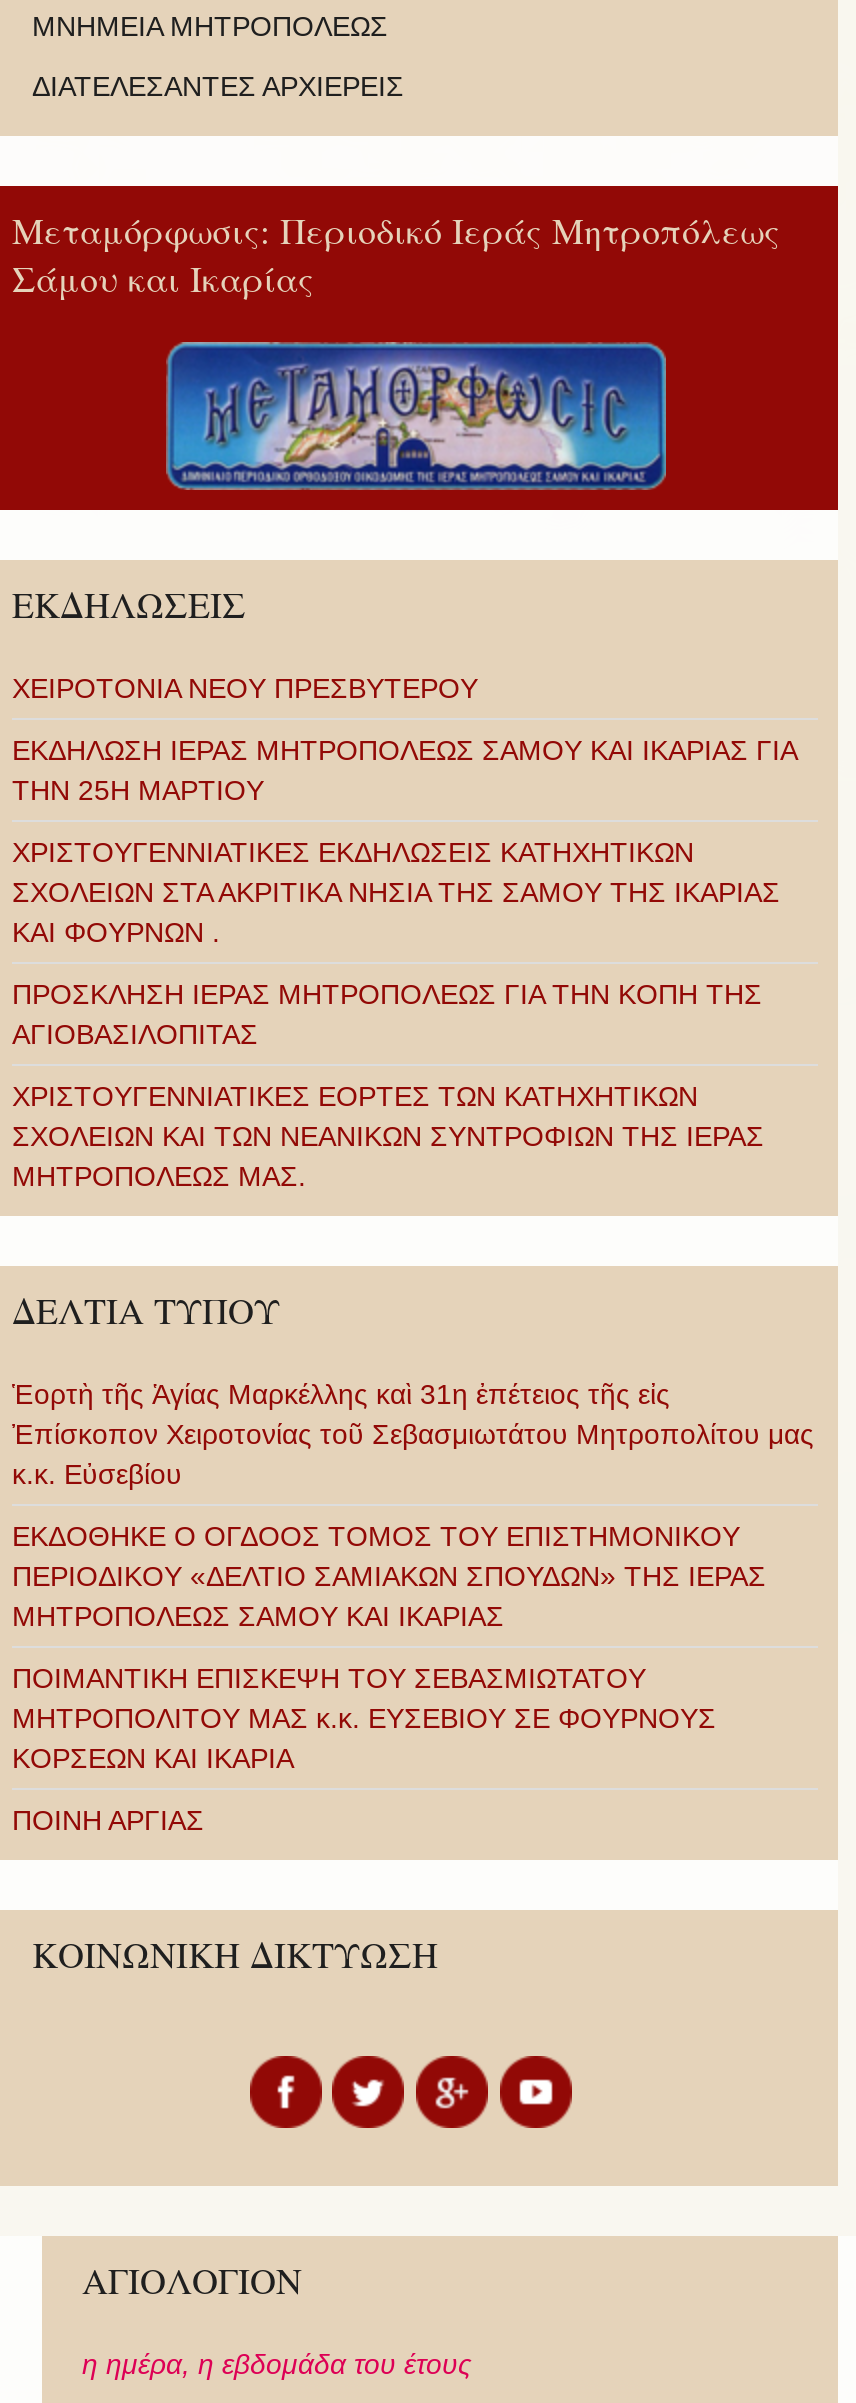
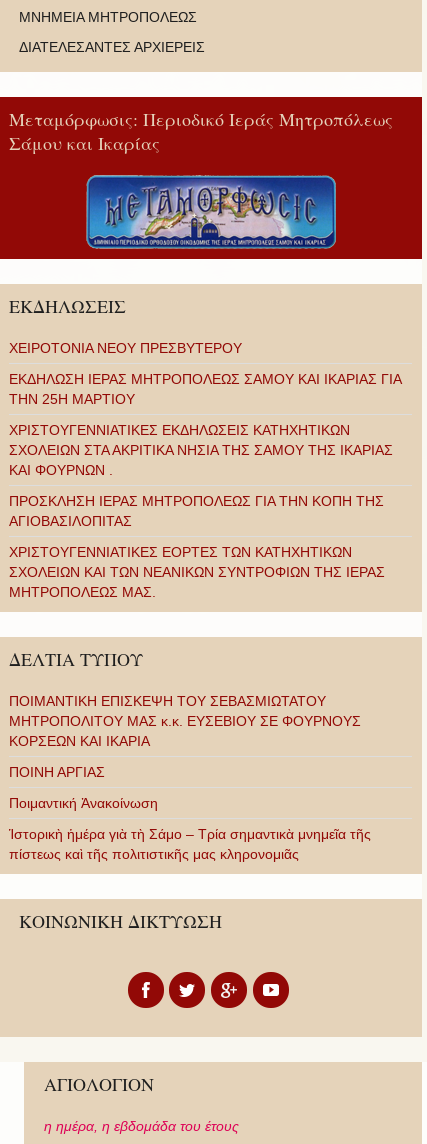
[12,1378,814,1632] Ἑορτὴ τῆς Ἁγίας Μαρκέλλης καὶ 31η ἐπέτειος τῆς εἰς | Ἐπίσκοπον Χειροτονίας τοῦ Σεβασμιωτάτου Μητροπολίτου μας | κ.κ. Εὐσεβίου | ΕΚΔΟΘΗΚΕ Ο ΟΓΔΟΟΣ ΤΟΜΟΣ ΤΟΥ ΕΠΙΣΤΗΜΟΝΙΚΟΥ | ΠΕΡΙΟΔΙΚΟΥ «ΔΕΛΤΙΟ ΣΑΜΙΑΚΩΝ ΣΠΟΥΔΩΝ» ΤΗΣ ΙΕΡΑΣ | ΜΗΤΡΟΠΟΛΕΩΣ ΣΑΜΟΥ ΚΑΙ ΙΚΑΡΙΑΣ -> none
moved [12,1662,716,1836] -> [9,693,361,780]: ΠΟΙΜΑΝΤΙΚΗ ΕΠΙΣΚΕΨΗ ΤΟΥ ΣΕΒΑΣΜΙΩΤΑΤΟΥ | ΜΗΤΡΟΠΟΛΙΤΟΥ ΜΑΣ κ.κ. ΕΥΣΕΒΙΟΥ ΣΕ ΦΟΥΡΝΟΥΣ | ΚΟΡΣΕΩΝ ΚΑΙ ΙΚΑΡΙΑ | ΠΟΙΝΗ ΑΡΓΙΑΣ
none -> [9,795,371,862] Ποιμαντική Ἀνακοίνωση | Ἱστορικὴ ἡμέρα γιὰ τὴ Σάμο – Τρία σημαντικὰ μνημεῖα τῆς | πίστεως καὶ τῆς πολιτιστικῆς μας κληρονομιᾶς

